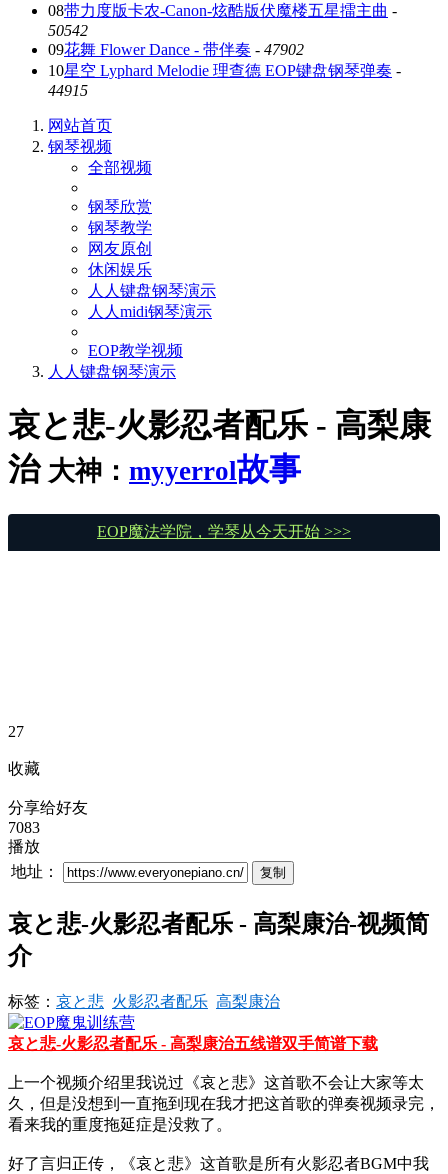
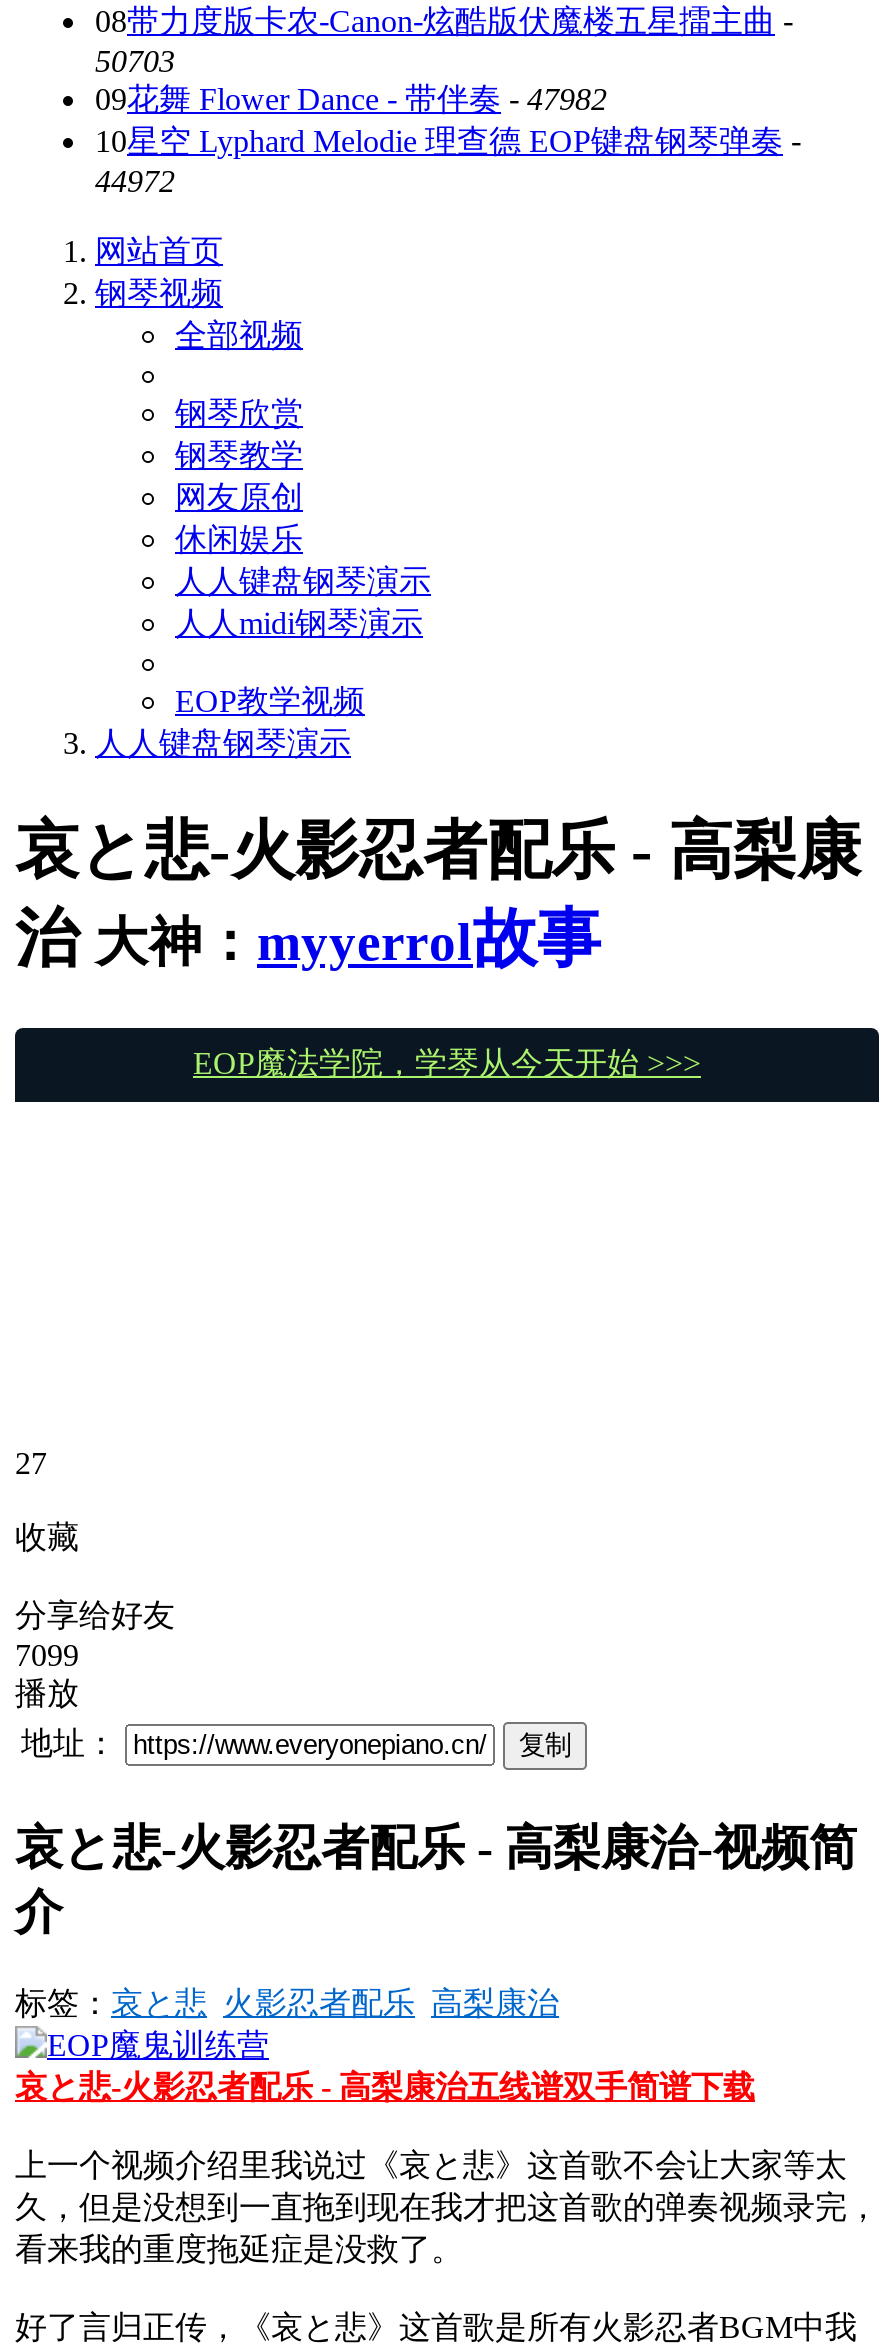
[48,22,88,39] 50542 -> [95,44,175,78] 50703
[48,41,304,58] 09花舞 Flower Dance - 带伴奏- 47902 -> [95,82,607,116] 09花舞 Flower Dance - 带伴奏- 47982
[48,82,88,99] 44915 -> [95,164,175,198] 44972
[8,819,40,836] 7083 -> [15,1638,79,1672] 7099

